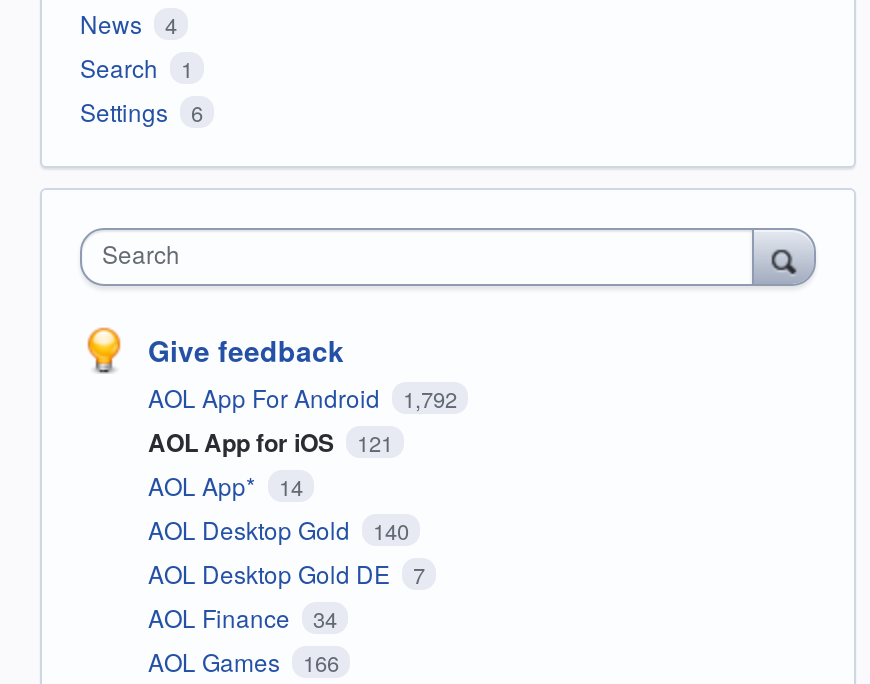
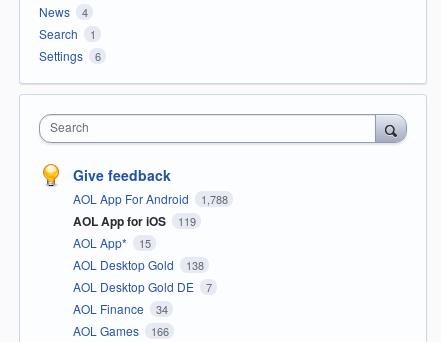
[148,381,457,415] AOL App For Android 1,792 -> [73,190,227,207] AOL App For Android 1,788
[148,425,393,461] AOL App for iOS 121 -> [73,212,195,230] AOL App for iOS 119
[148,469,303,503] AOL App* 14 -> [73,234,150,251] AOL App* 15
[148,513,409,547] AOL Desktop Gold 140 -> [73,256,203,273] AOL Desktop Gold 138

